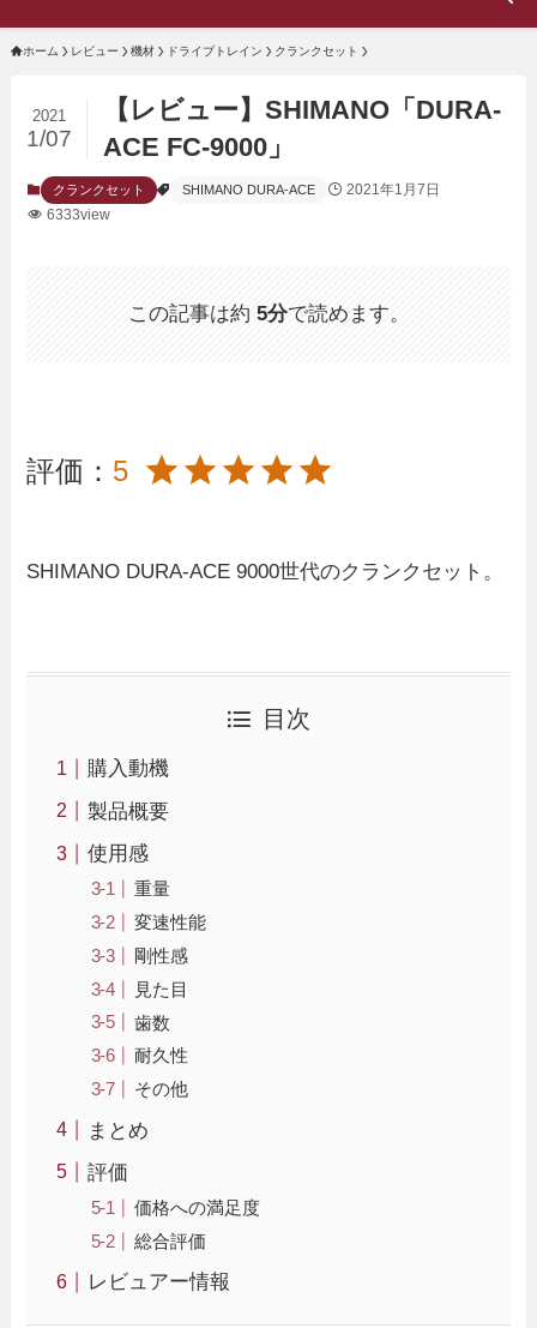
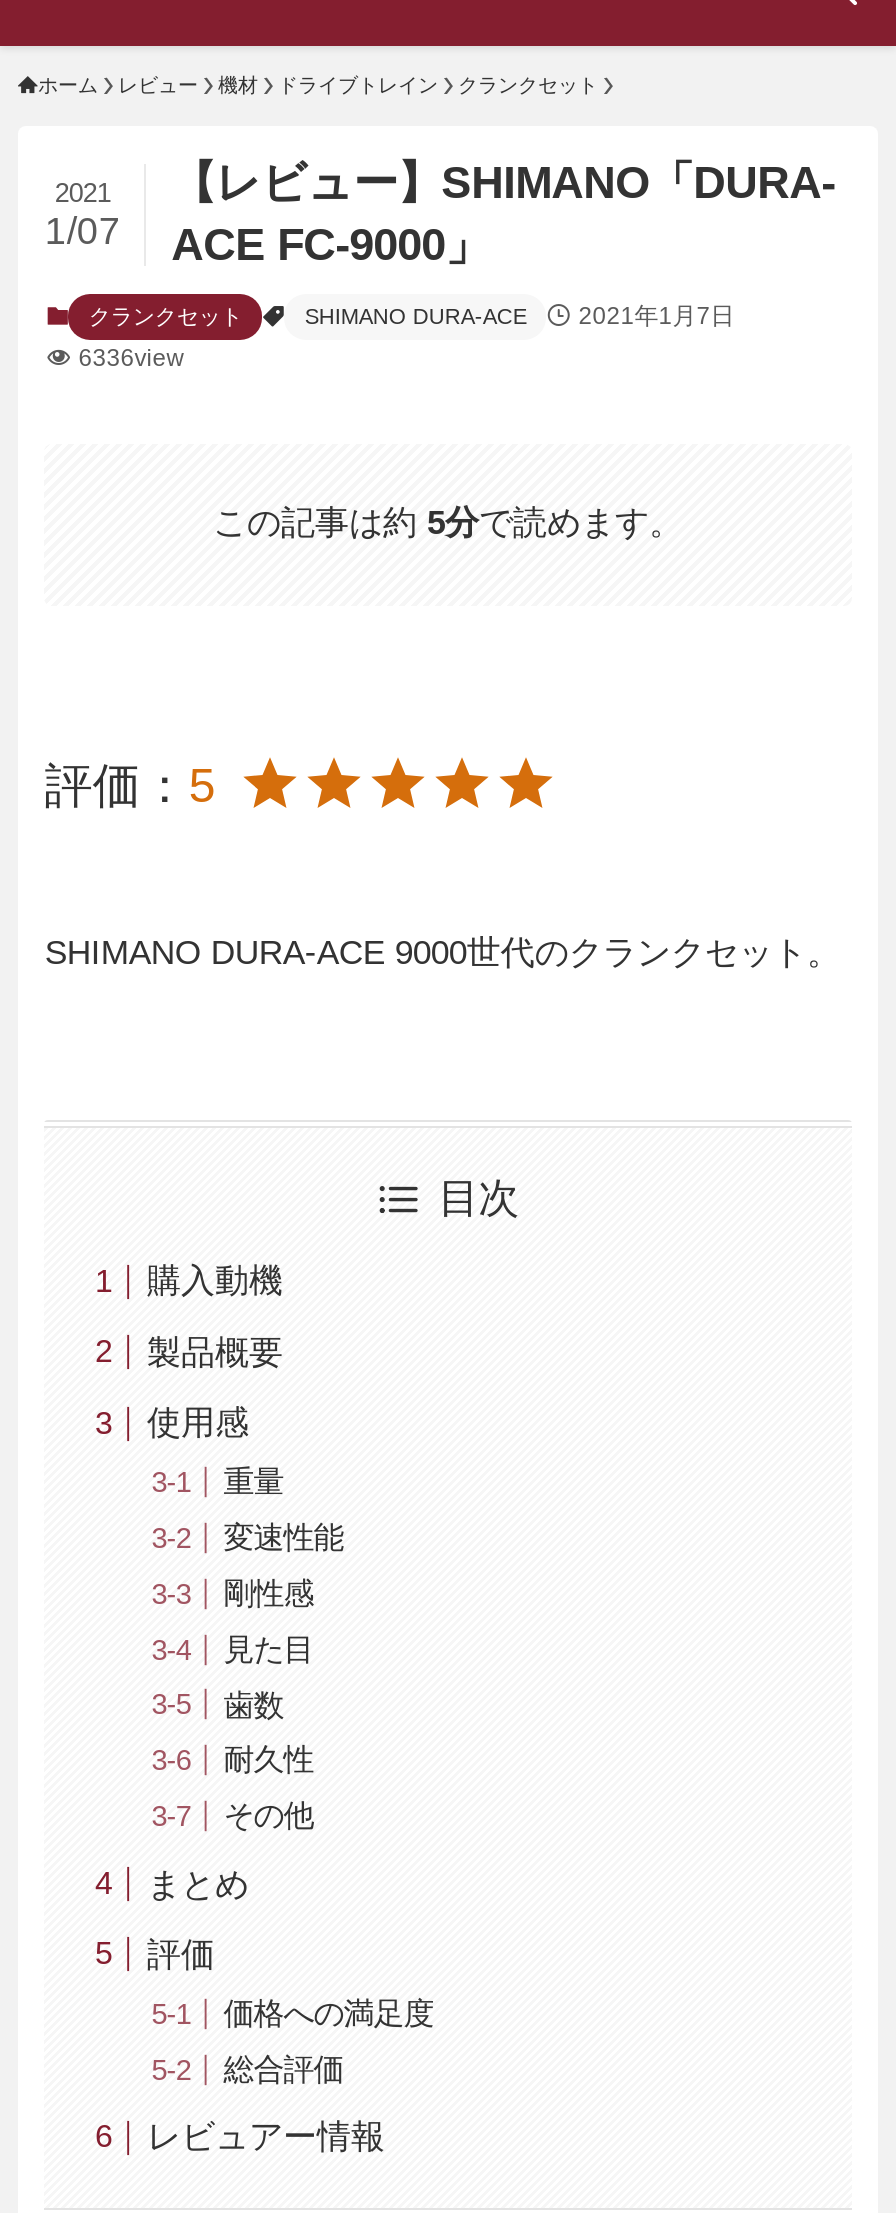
[47,207,111,224] 6333view -> [79,345,185,373] 6336view

